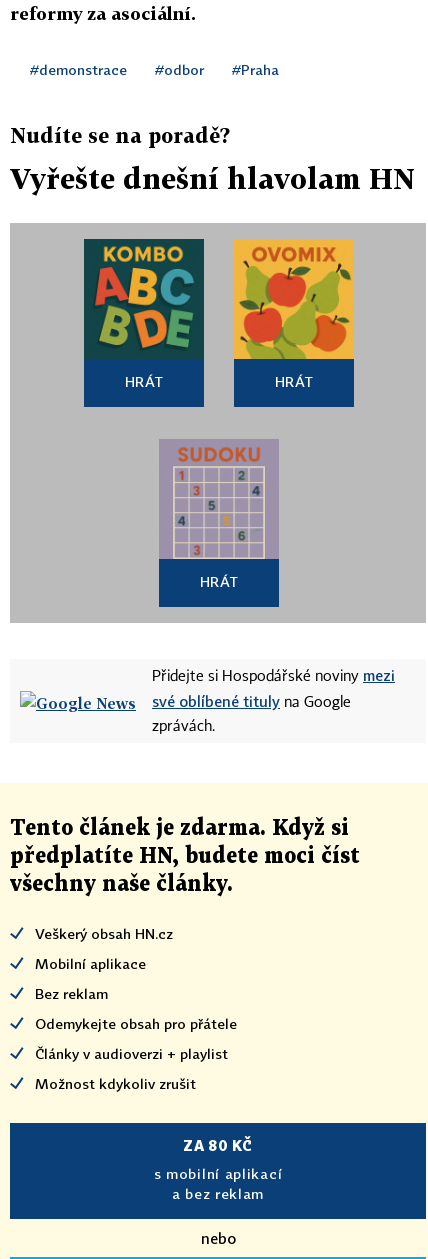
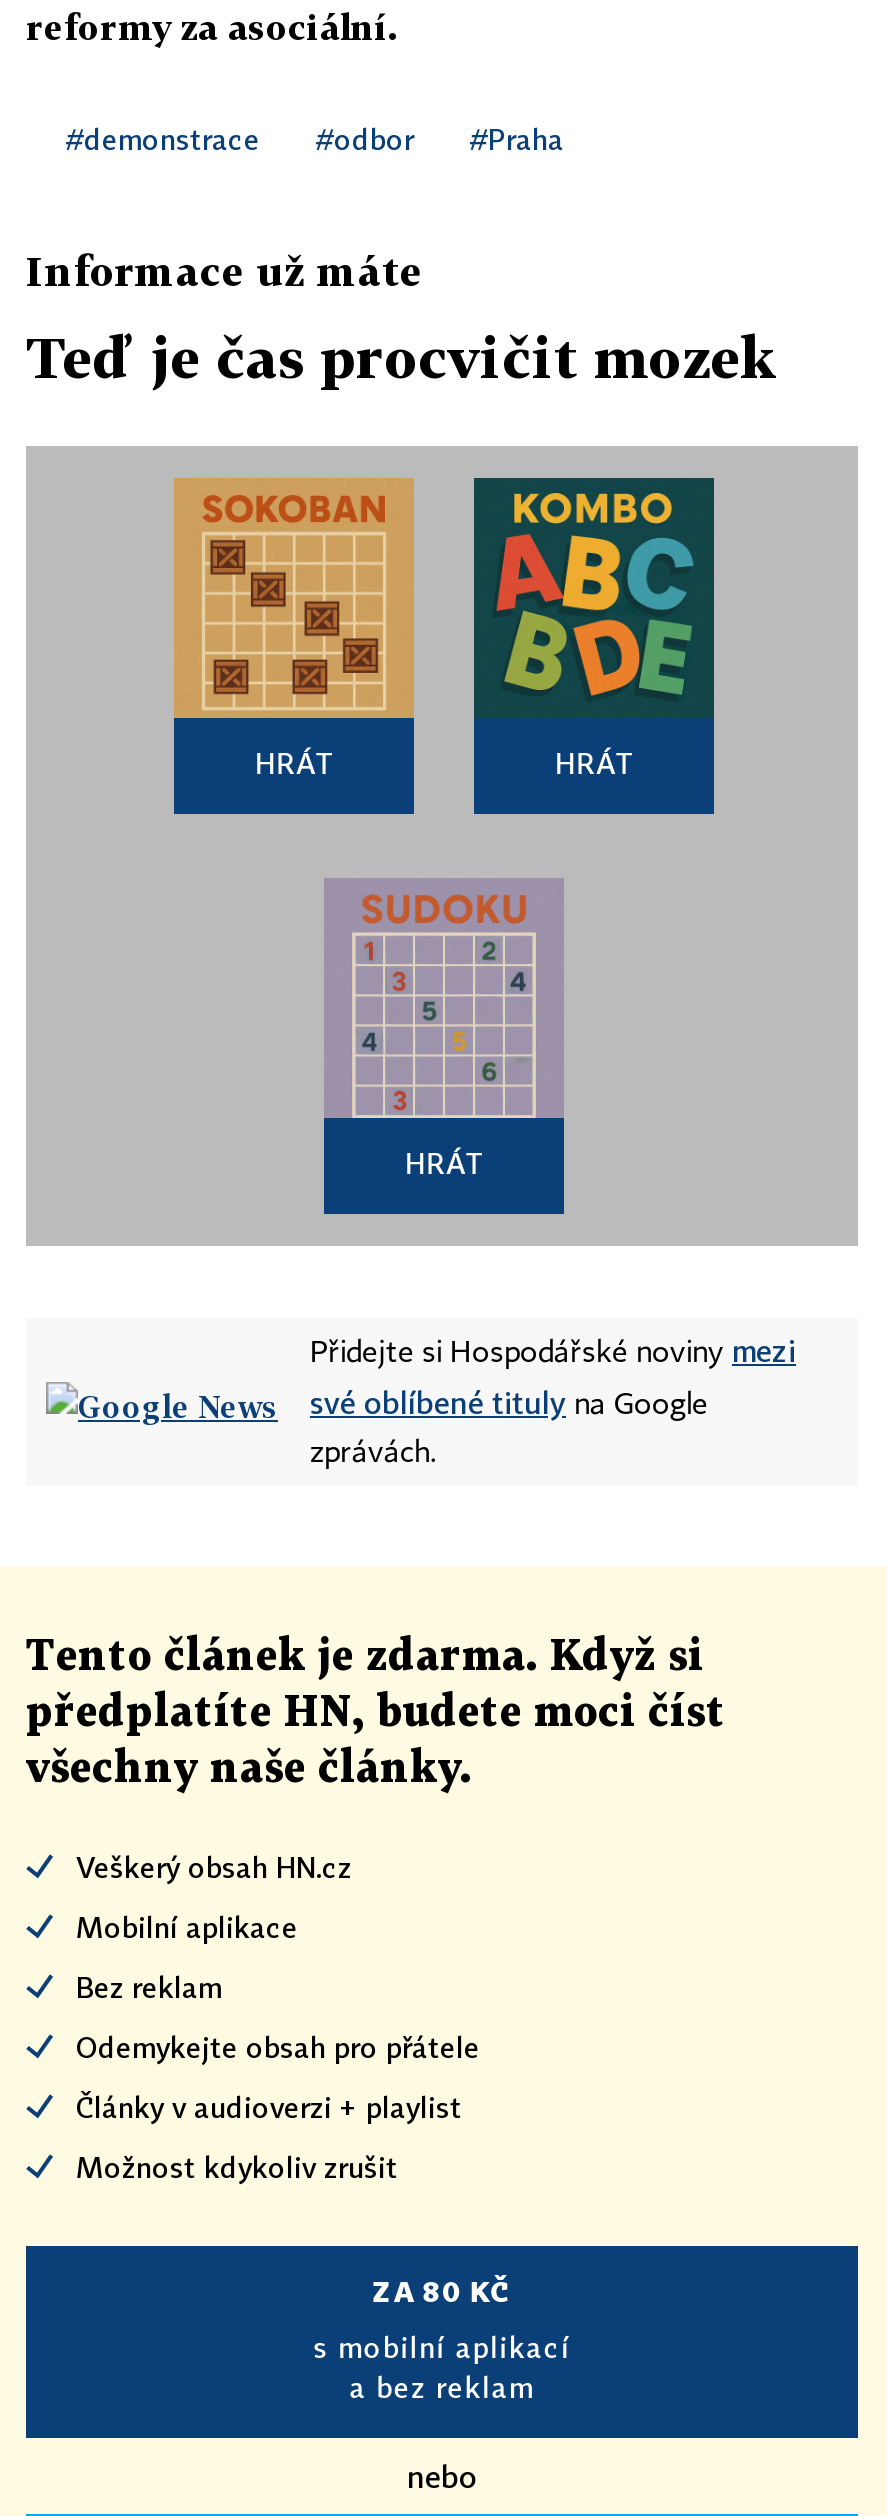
[10,123,230,147] Nudíte se na poradě? -> [26,246,422,294] Informace už máte
[10,162,415,195] Vyřešte dnešní hlavolam HN -> [26,324,778,390] Teď je čas procvičit mozek
[83,238,205,359] [image] -> [174,478,414,720] [image]
[233,238,355,360] [image] -> [472,476,716,718] [image]

